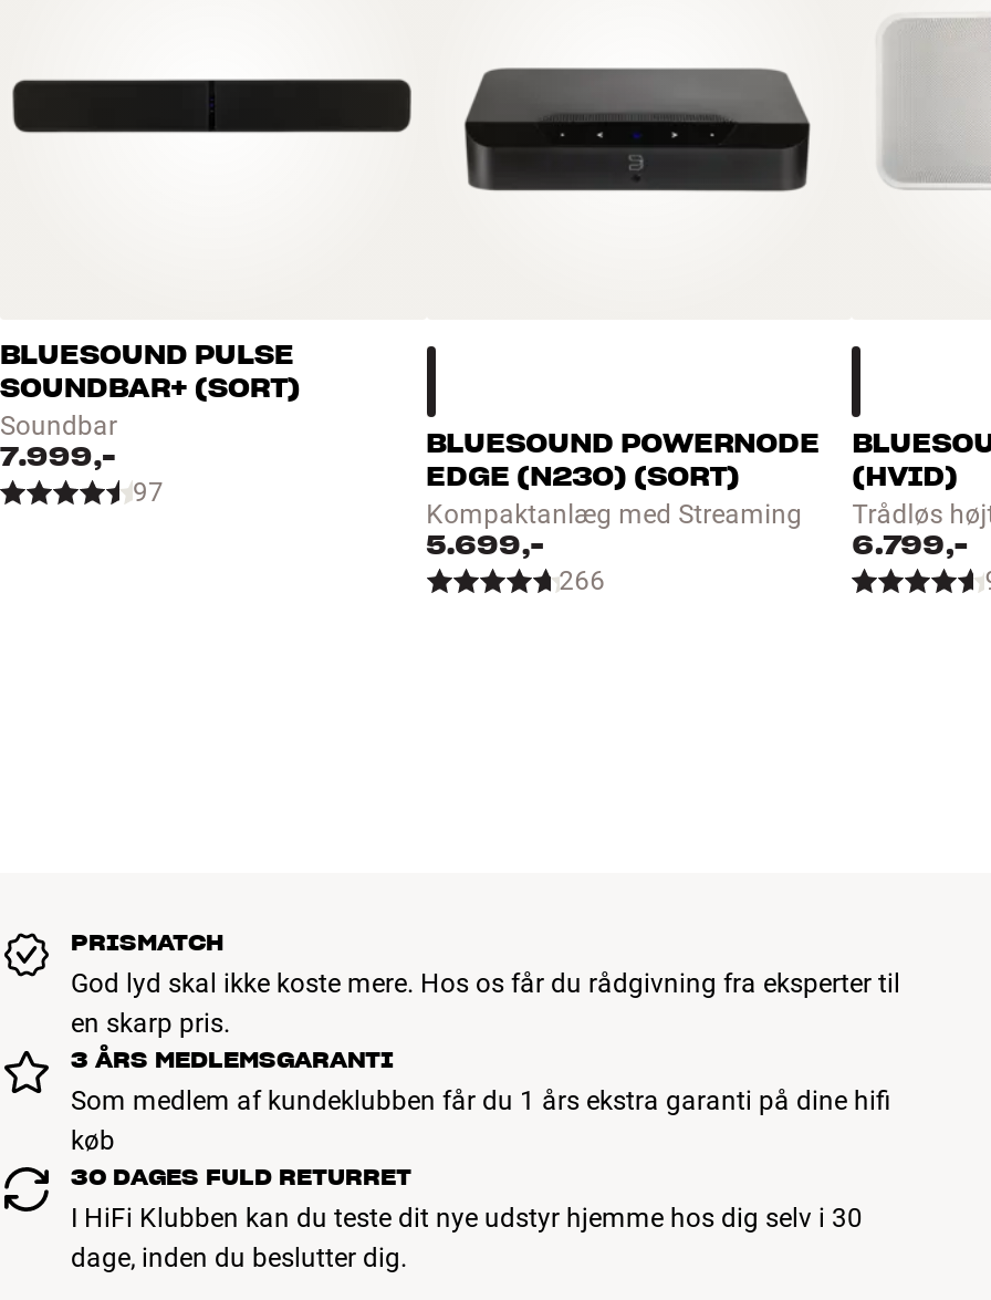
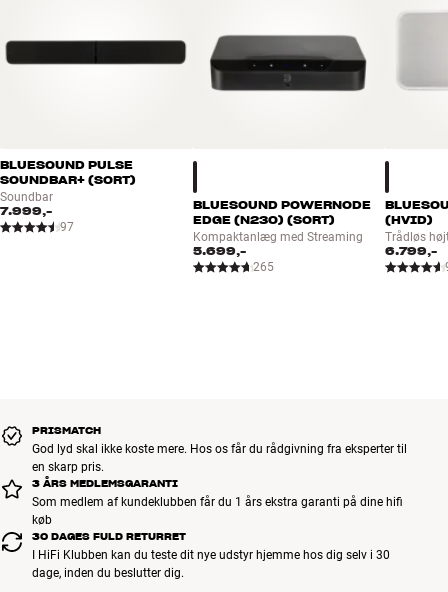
[559,565,605,596] 266 -> [253,260,274,274] 265

